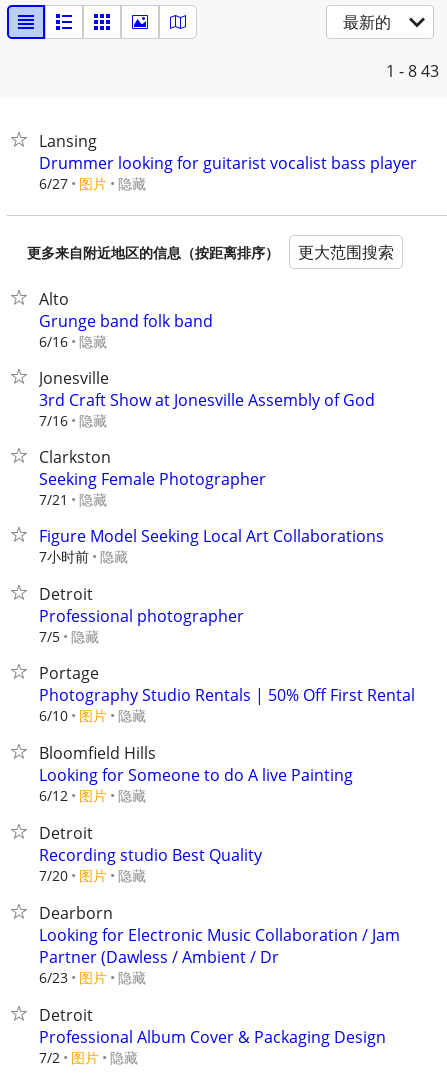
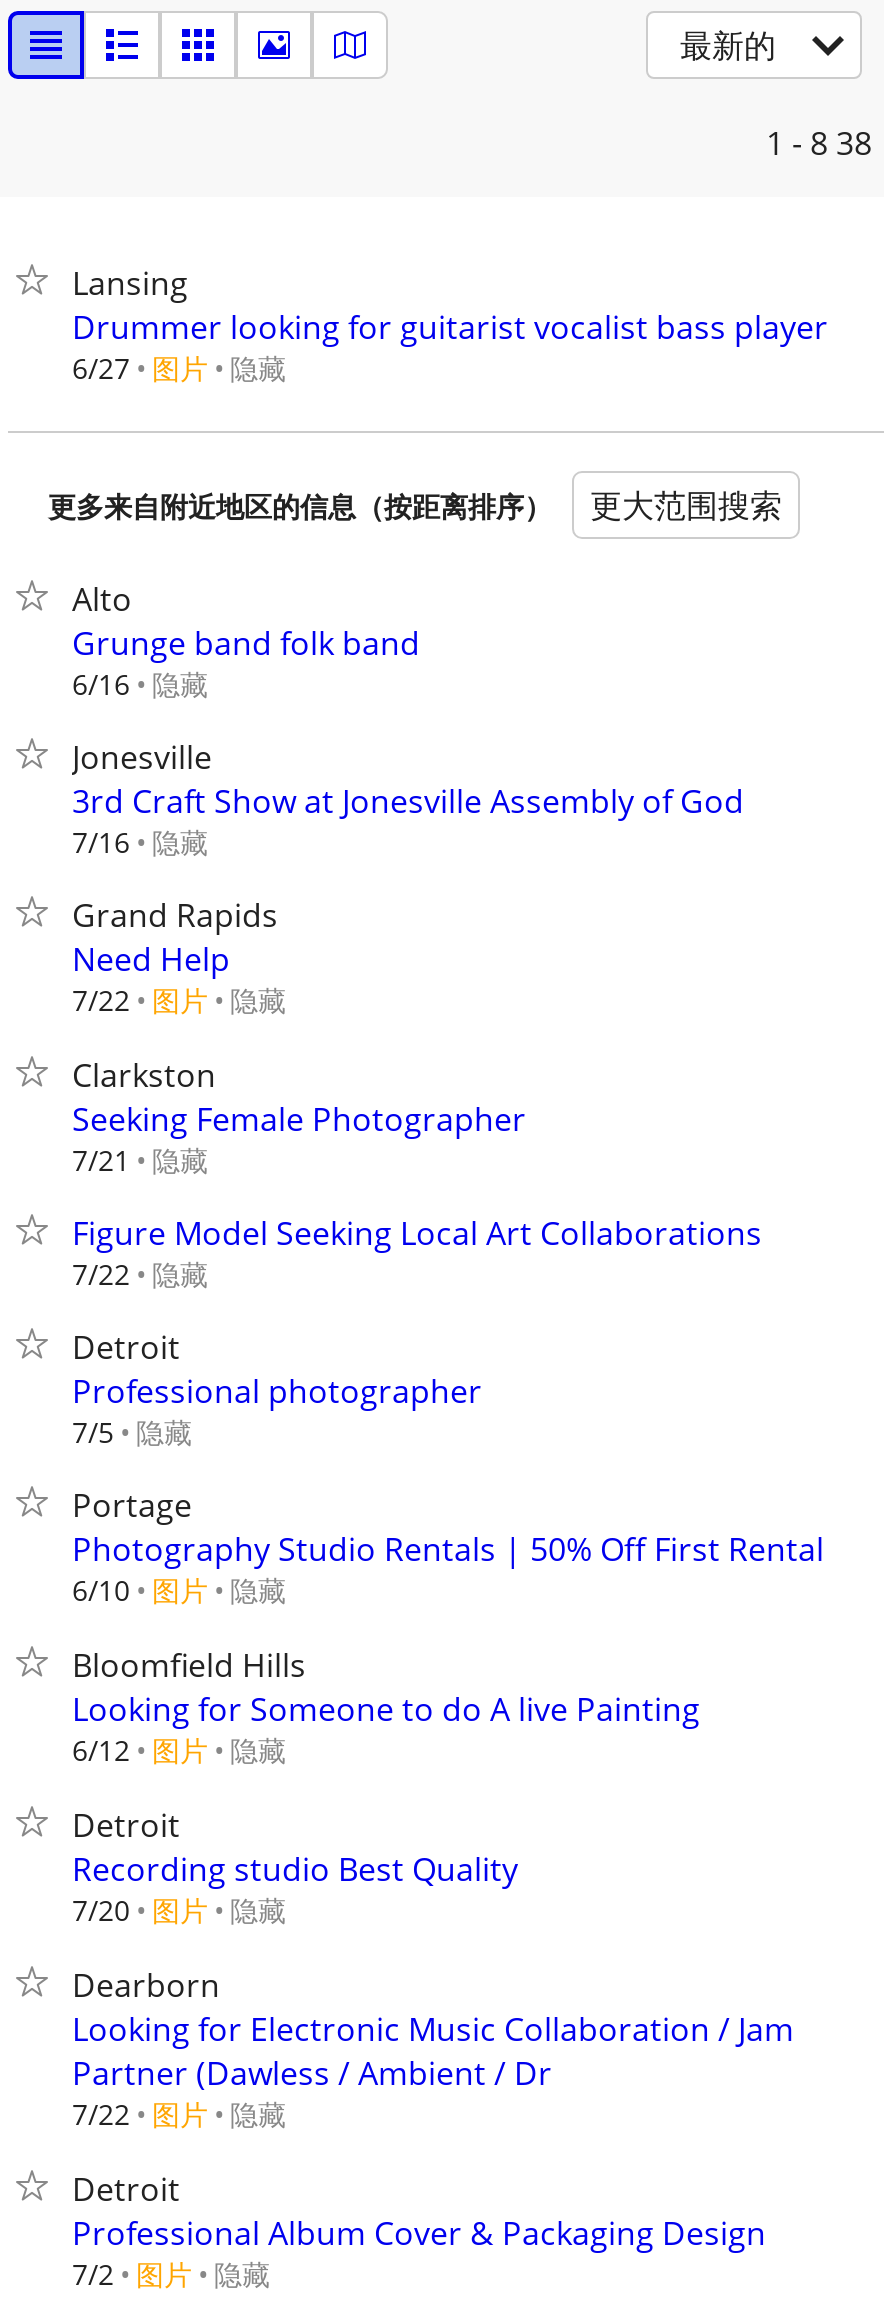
[386,60,439,82] 1 - 8 43 -> [766,121,872,165] 1 - 8 38
none -> [72,893,286,1019] Grand Rapids | Need Help | 7/22 图片 隐藏
[39,547,128,566] 7小时前 隐藏 -> [72,1254,208,1293] 7/22 隐藏
[39,968,146,987] 6/23 图片 隐藏 -> [72,2095,286,2133] 7/22 图片 隐藏

